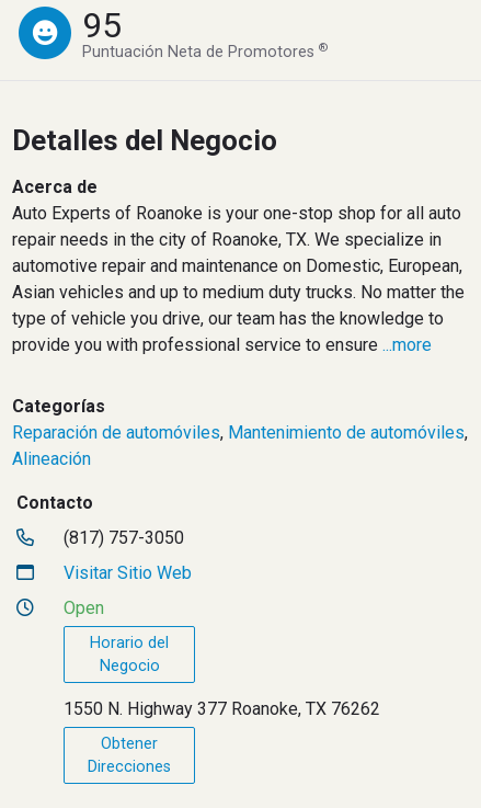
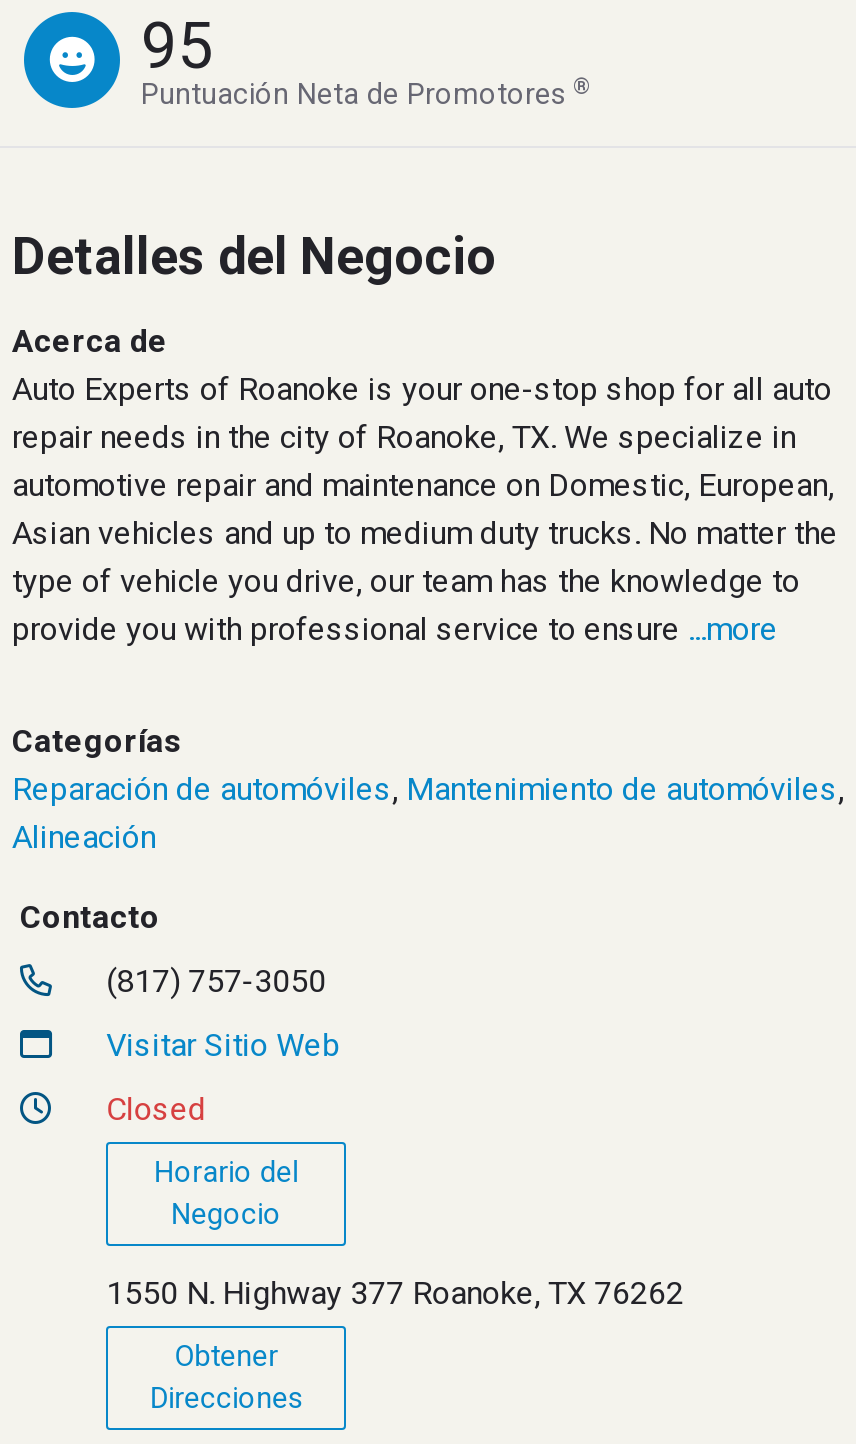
[64,598,104,619] Open -> [106,1091,206,1129] Closed

